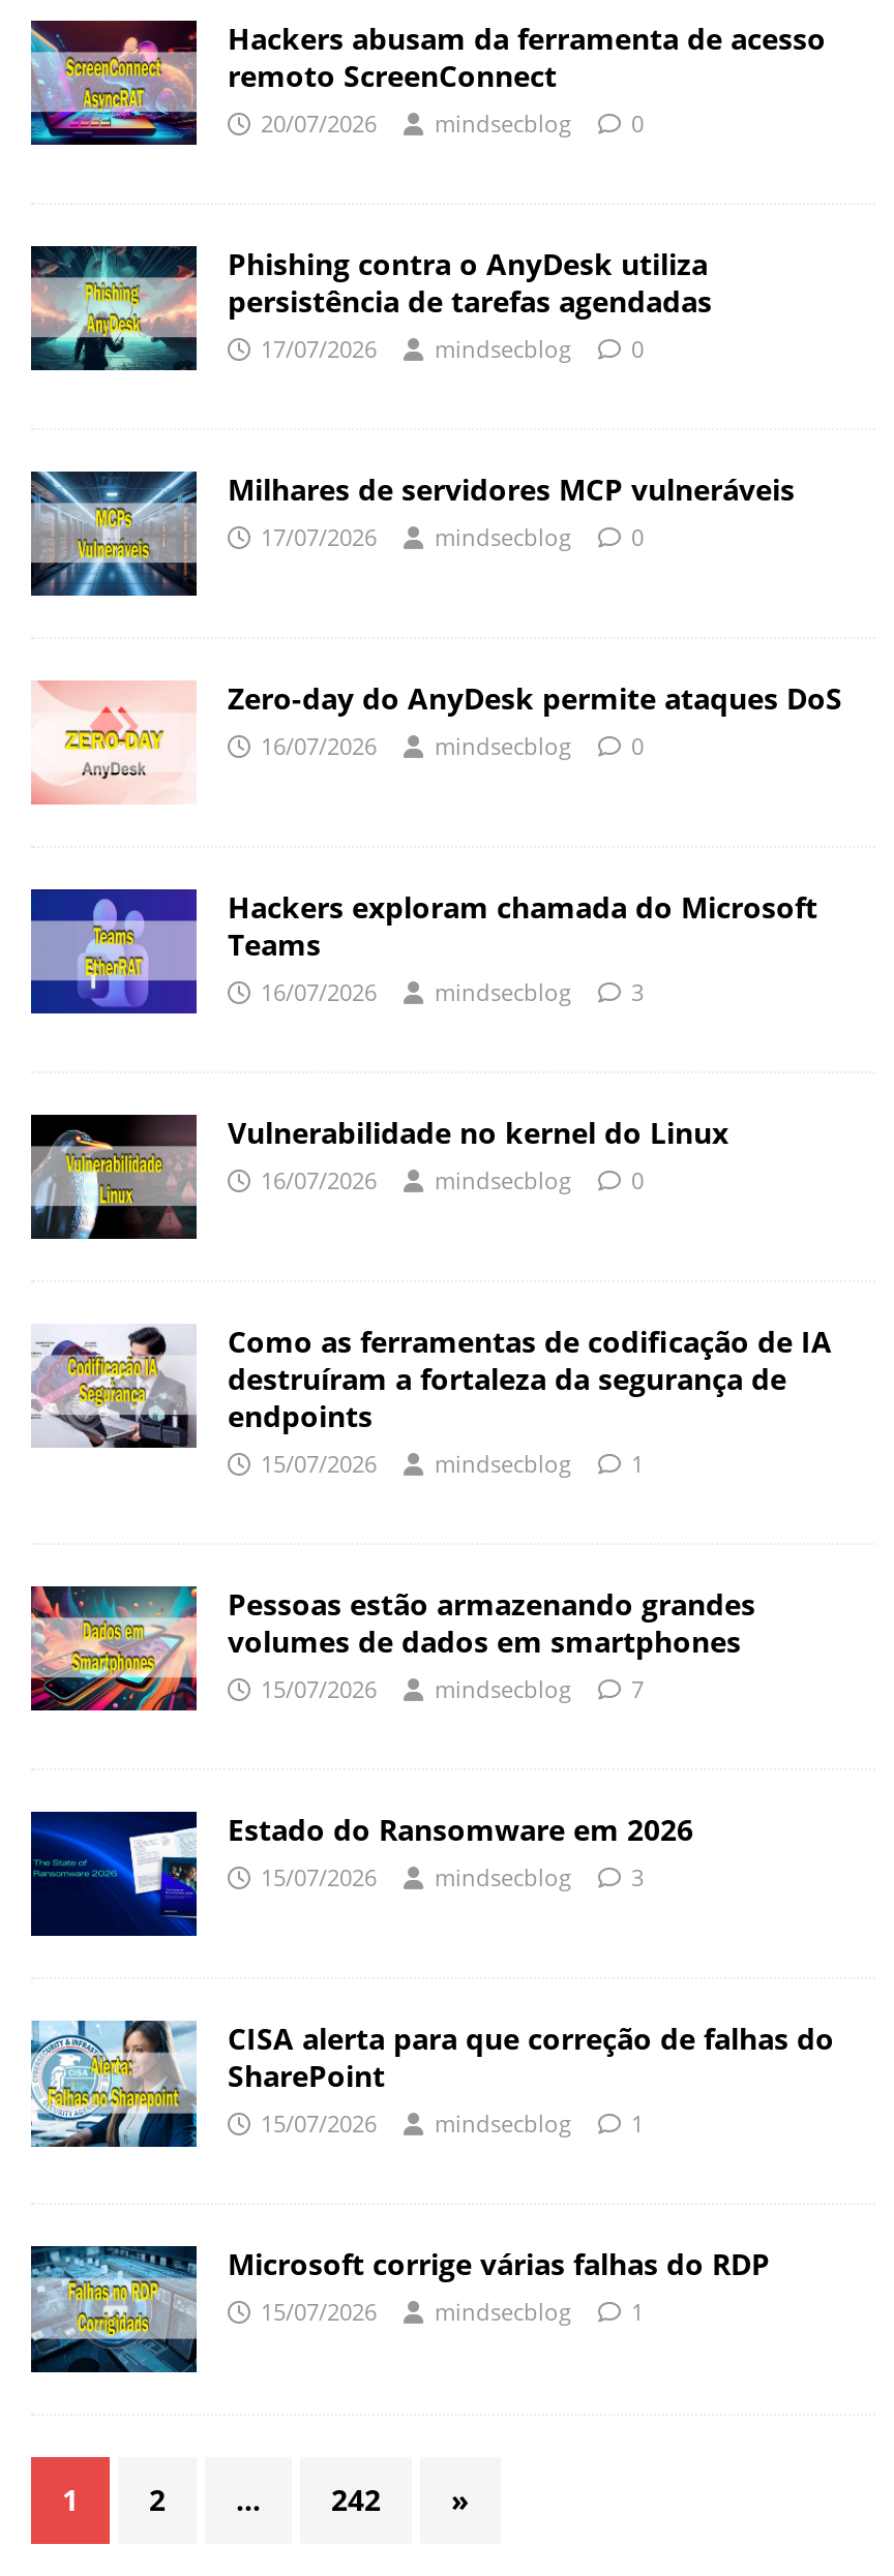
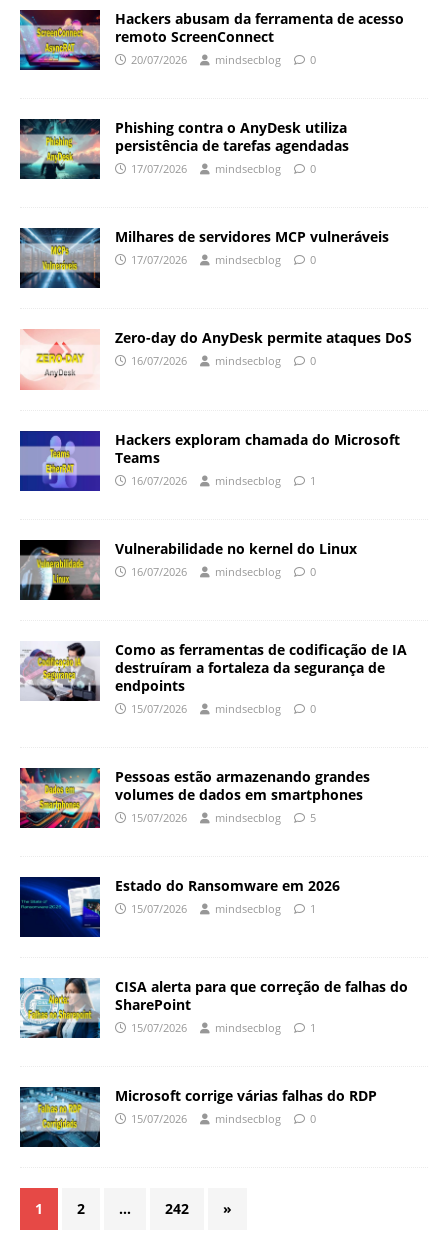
[261,977,644,1008] 16/07/2026 mindsecblog 3 -> [131,472,316,487] 16/07/2026 mindsecblog 1
[261,1449,644,1480] 15/07/2026 mindsecblog 1 -> [131,701,316,716] 15/07/2026 mindsecblog 0
[261,1674,644,1705] 15/07/2026 mindsecblog 7 -> [131,810,316,825] 15/07/2026 mindsecblog 5
[261,1862,644,1893] 15/07/2026 mindsecblog 3 -> [131,901,316,916] 15/07/2026 mindsecblog 1
[261,2297,644,2328] 15/07/2026 mindsecblog 1 -> [131,1111,316,1126] 15/07/2026 mindsecblog 0

